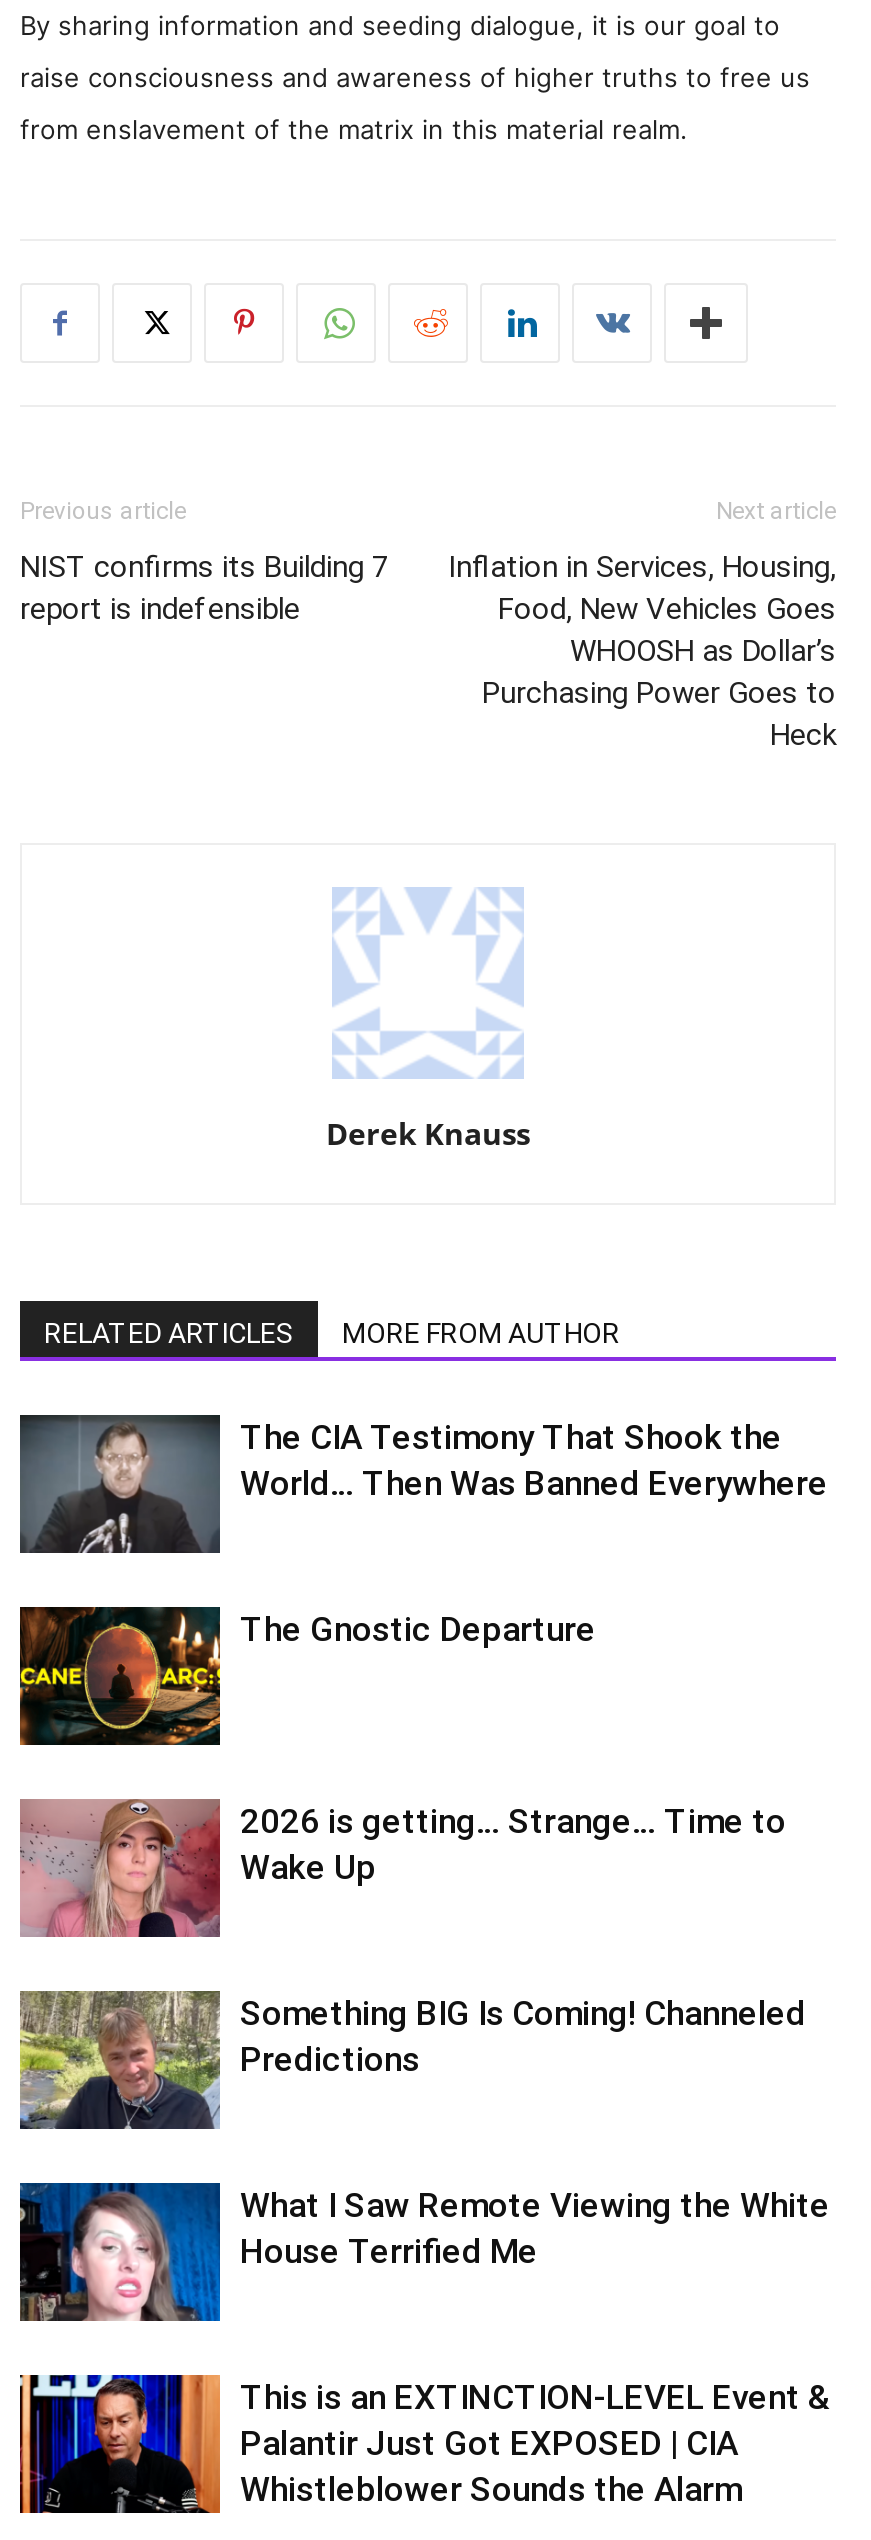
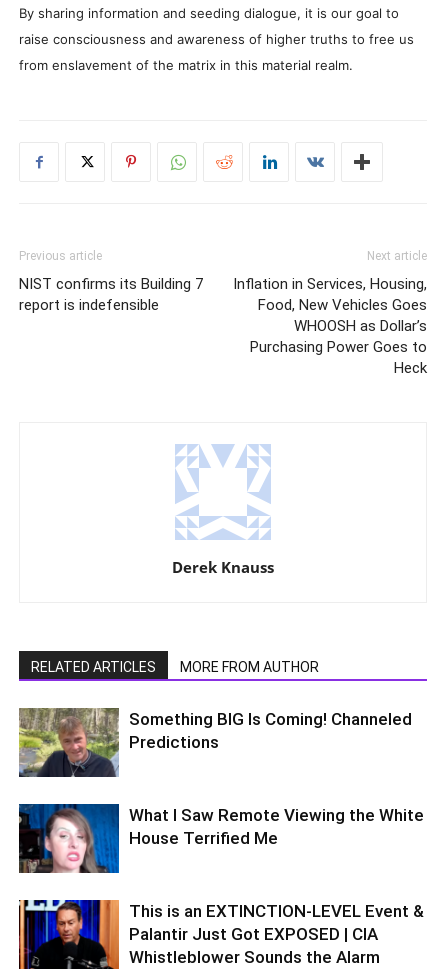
[18,1413,828,1553] [image] | The CIA Testimony That Shook the | World… Then Was Banned Everywhere -> none
[18,1605,596,1747] [image] | The Gnostic Departure -> none
[20,1797,786,1939] [image] | 2026 is getting… Strange… Time to | Wake Up -> none

